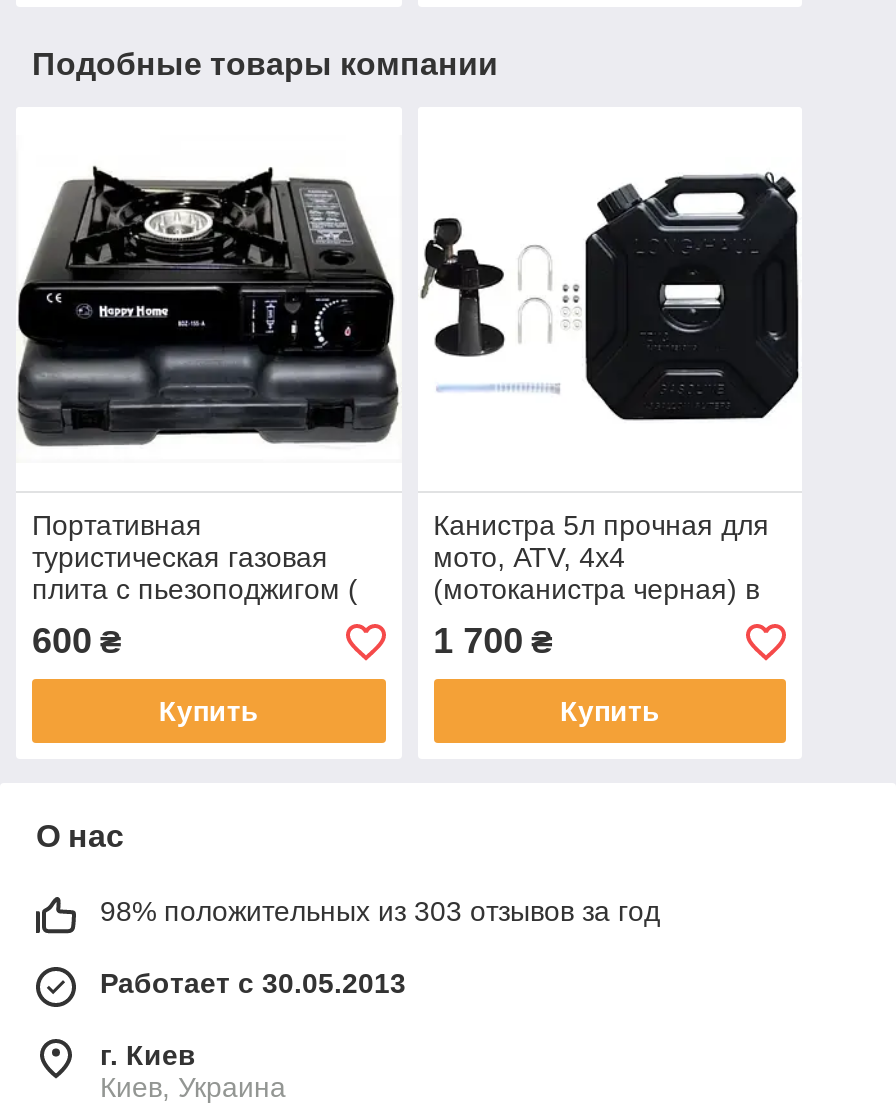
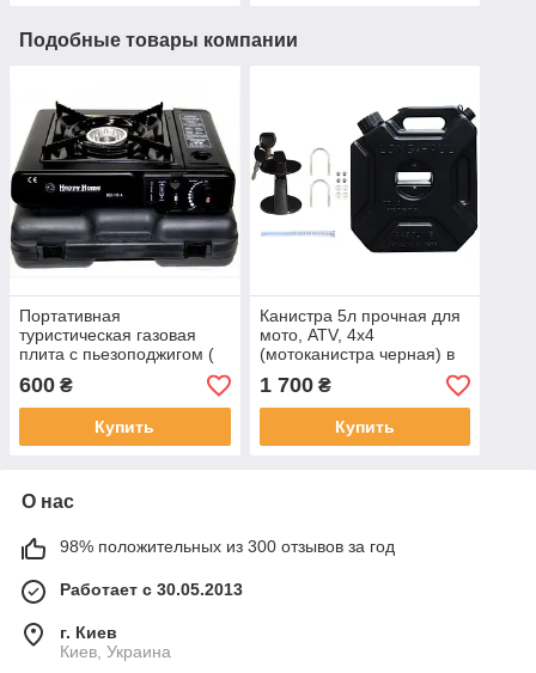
[100,896,660,928] 98% положительных из 303 отзывов за год -> [60,537,395,556] 98% положительных из 300 отзывов за год

